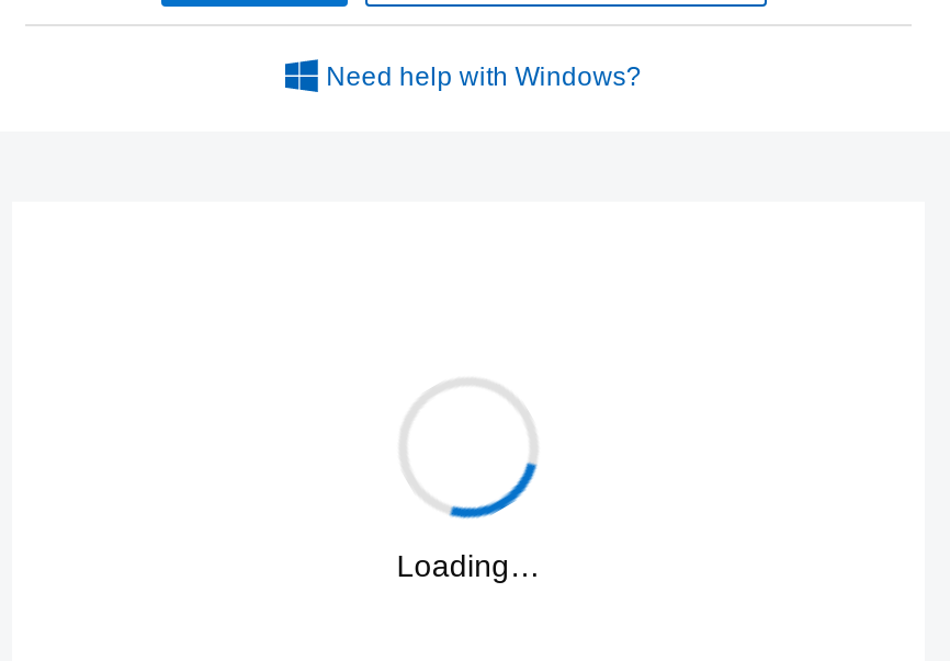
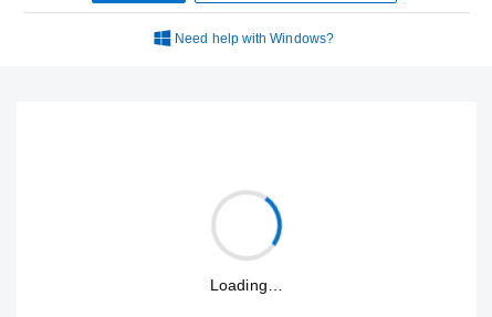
[449,390,539,520] [image] -> [238,196,284,261] [image]

